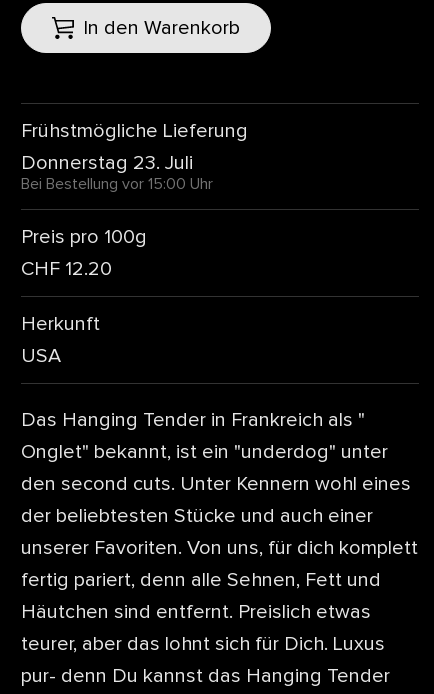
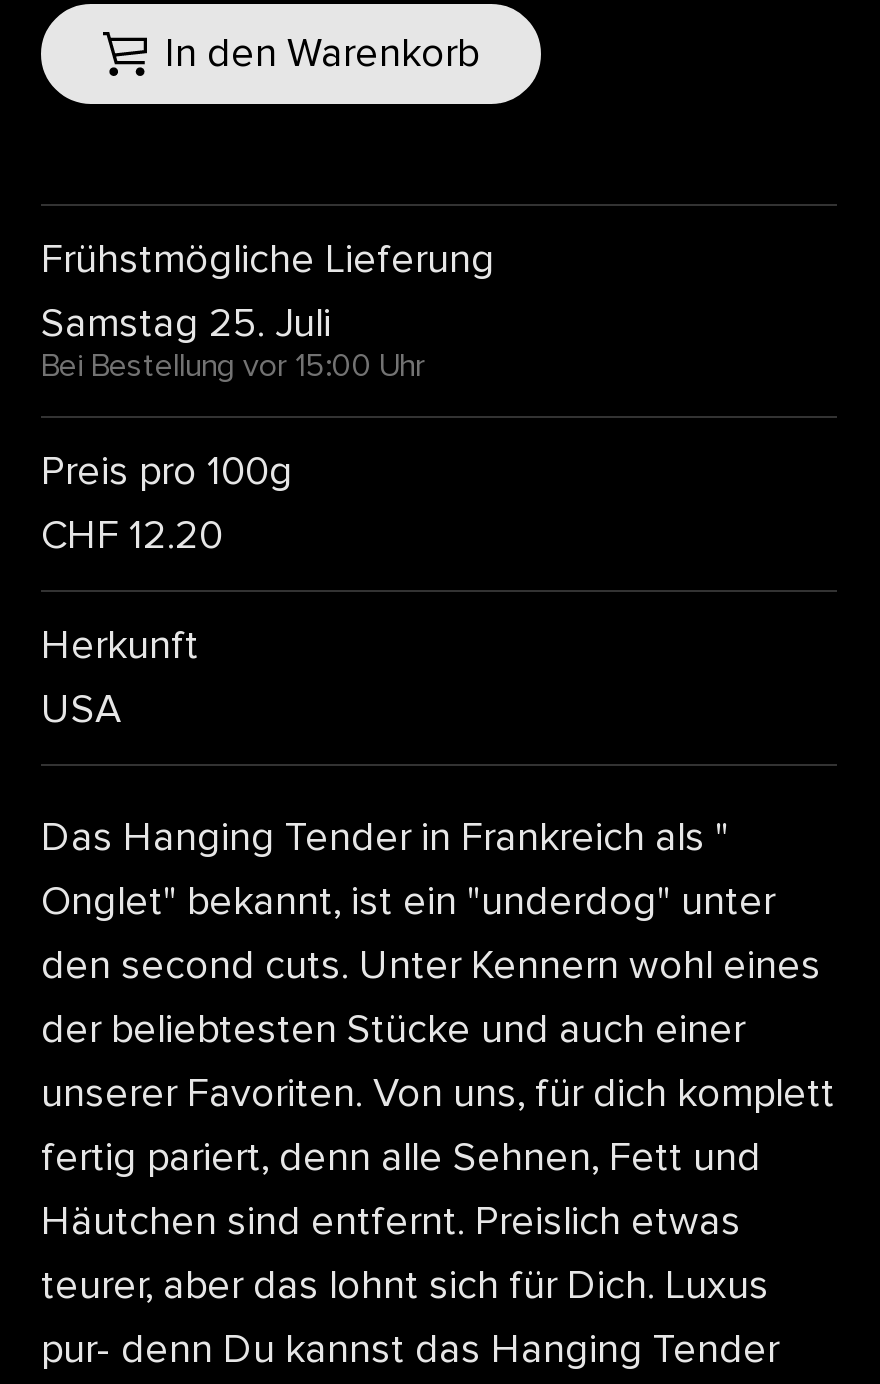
[21,153,193,173] Donnerstag 23. Juli -> [41,305,331,345] Samstag 25. Juli

